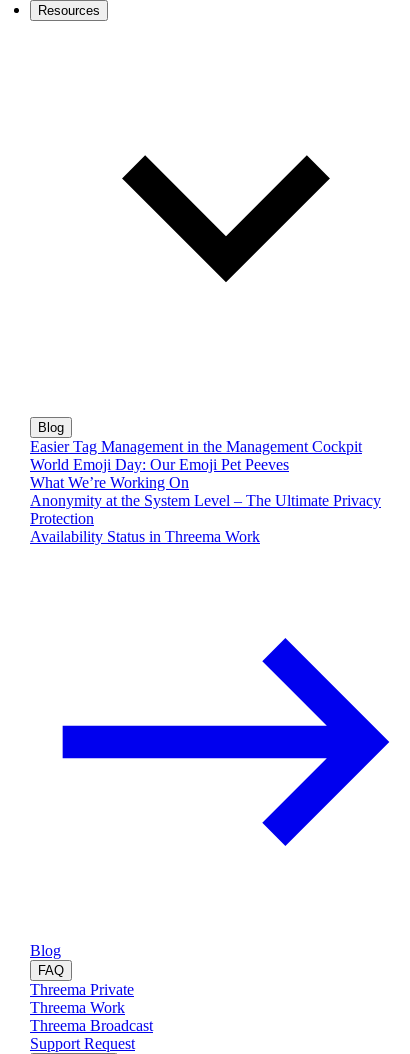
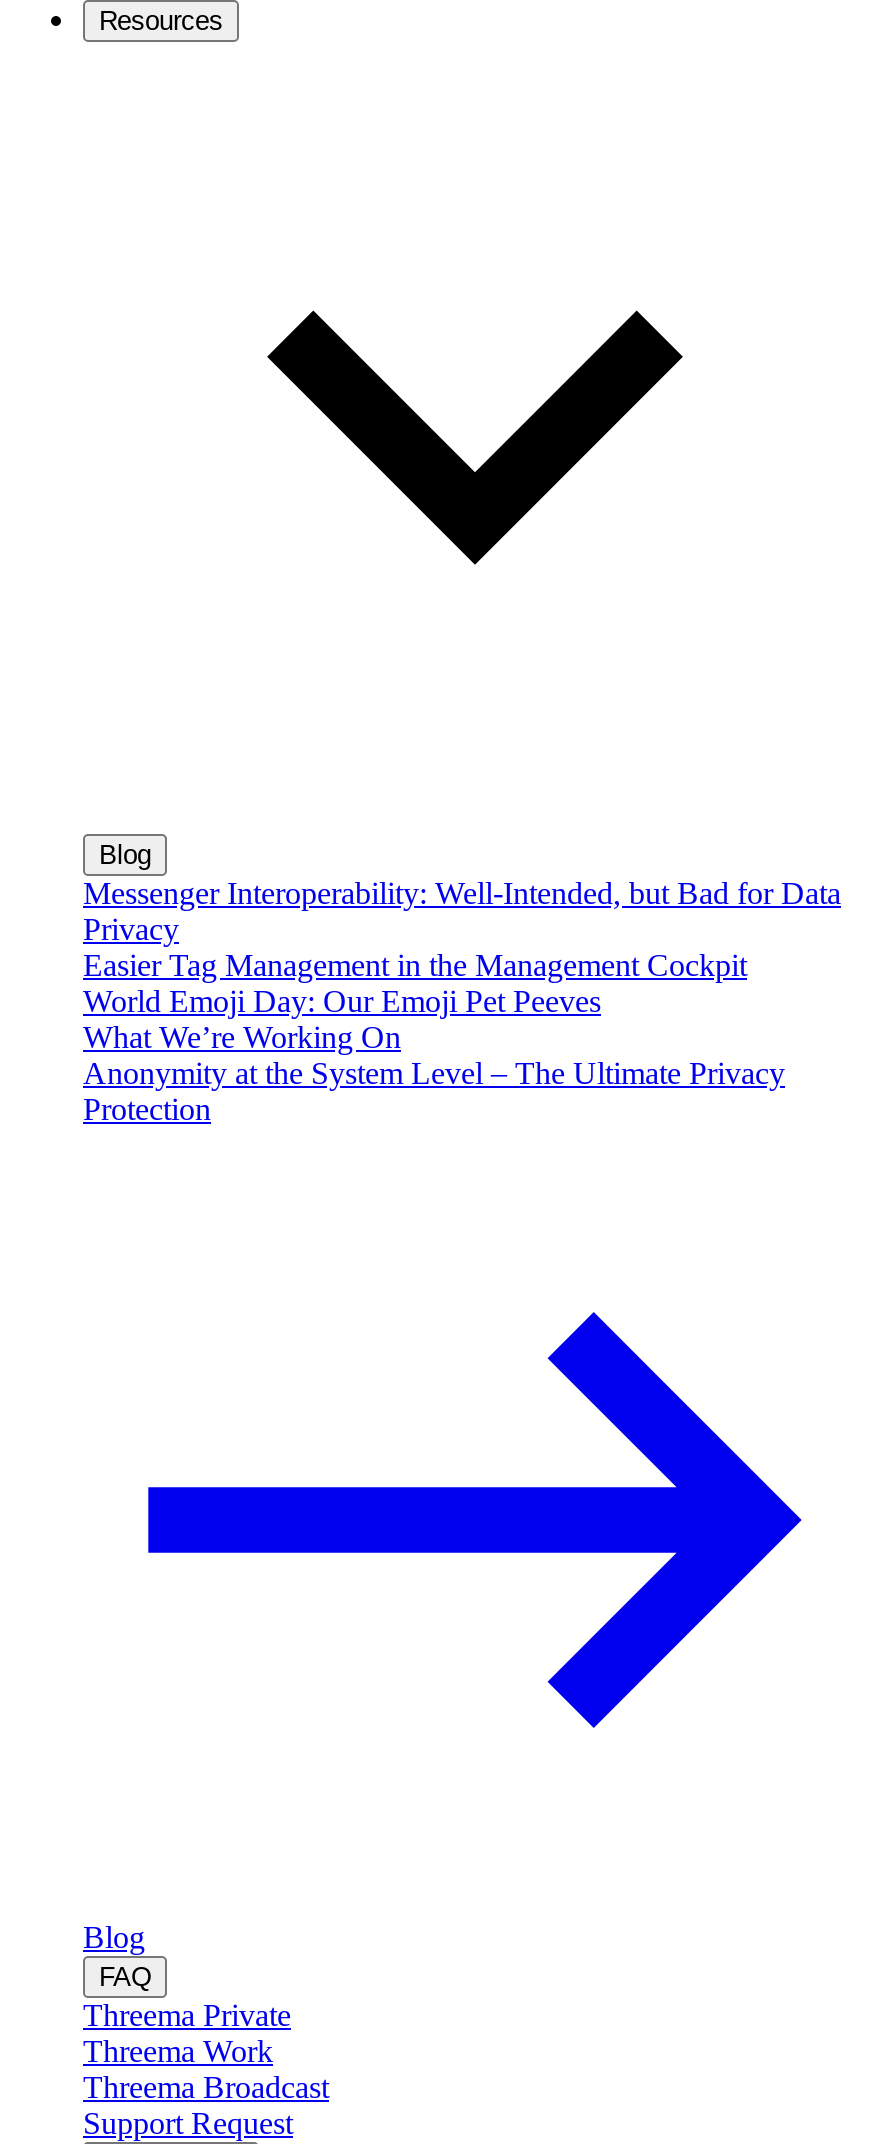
none -> [83,875,841,945] Messenger Interoperability: Well-Intended, but Bad for Data | Privacy
moved [30,437,381,526] -> [83,947,785,1125]: Easier Tag Management in the Management Cockpit | World Emoji Day: Our Emoji Pet Peeves | What We’re Working On | Anonymity at the System Level – The Ultimate Privacy | Protection
[30,527,260,544] Availability Status in Threema Work -> none

